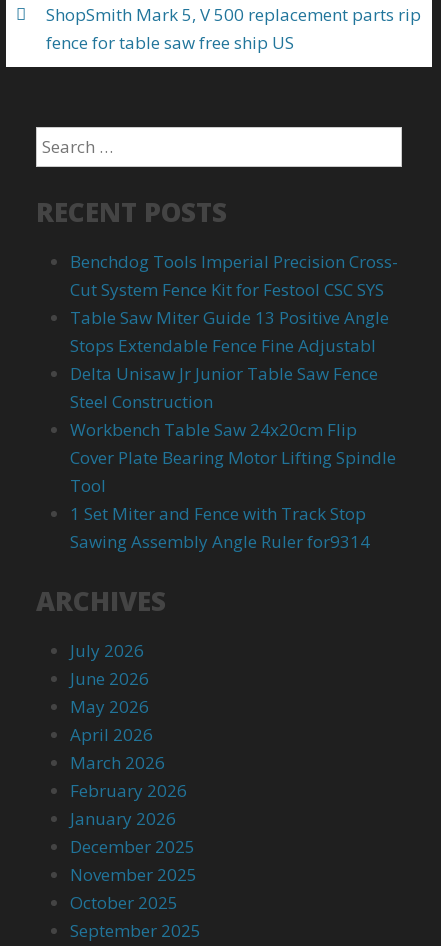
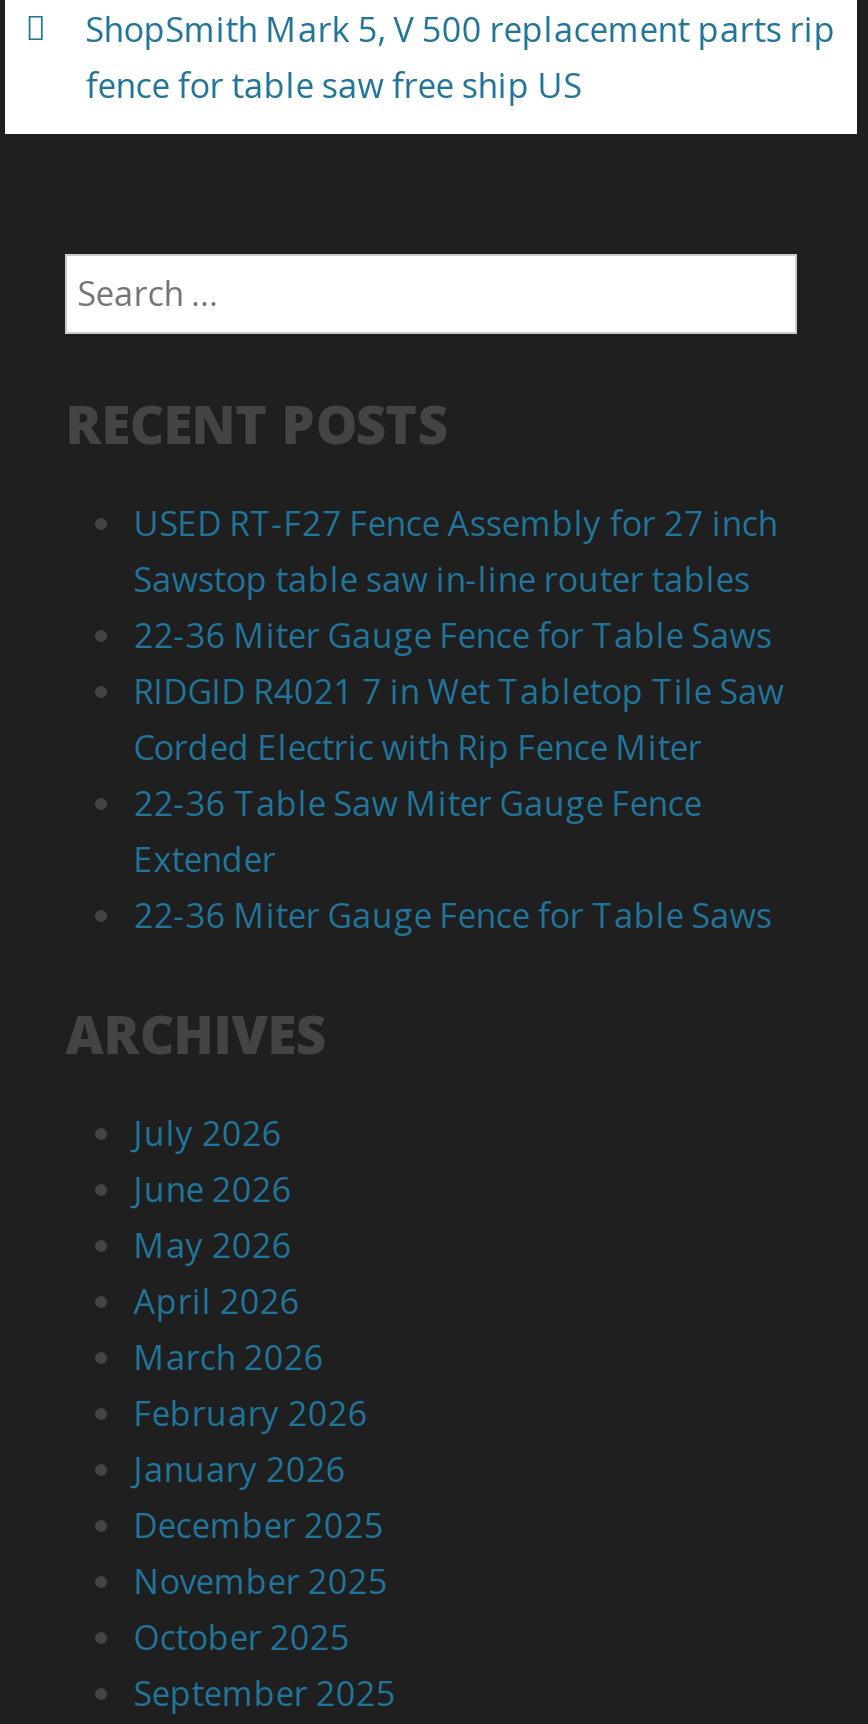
[70,250,398,553] Benchdog Tools Imperial Precision Cross- | Cut System Fence Kit for Festool CSC SYS | Table Saw Miter Guide 13 Positive Angle | Stops Extendable Fence Fine Adjustabl | Delta Unisaw Jr Junior Table Saw Fence | Steel Construction | Workbench Table Saw 24x20cm Flip | Cover Plate Bearing Motor Lifting Spindle | Tool | 1 Set Miter and Fence with Track Stop | Sawing Assembly Angle Ruler for9314 -> [133,500,783,938] USED RT-F27 Fence Assembly for 27 inch | Sawstop table saw in-line router tables | 22-36 Miter Gauge Fence for Table Saws | RIDGID R4021 7 in Wet Tabletop Tile Saw | Corded Electric with Rip Fence Miter | 22-36 Table Saw Miter Gauge Fence | Extender | 22-36 Miter Gauge Fence for Table Saws

